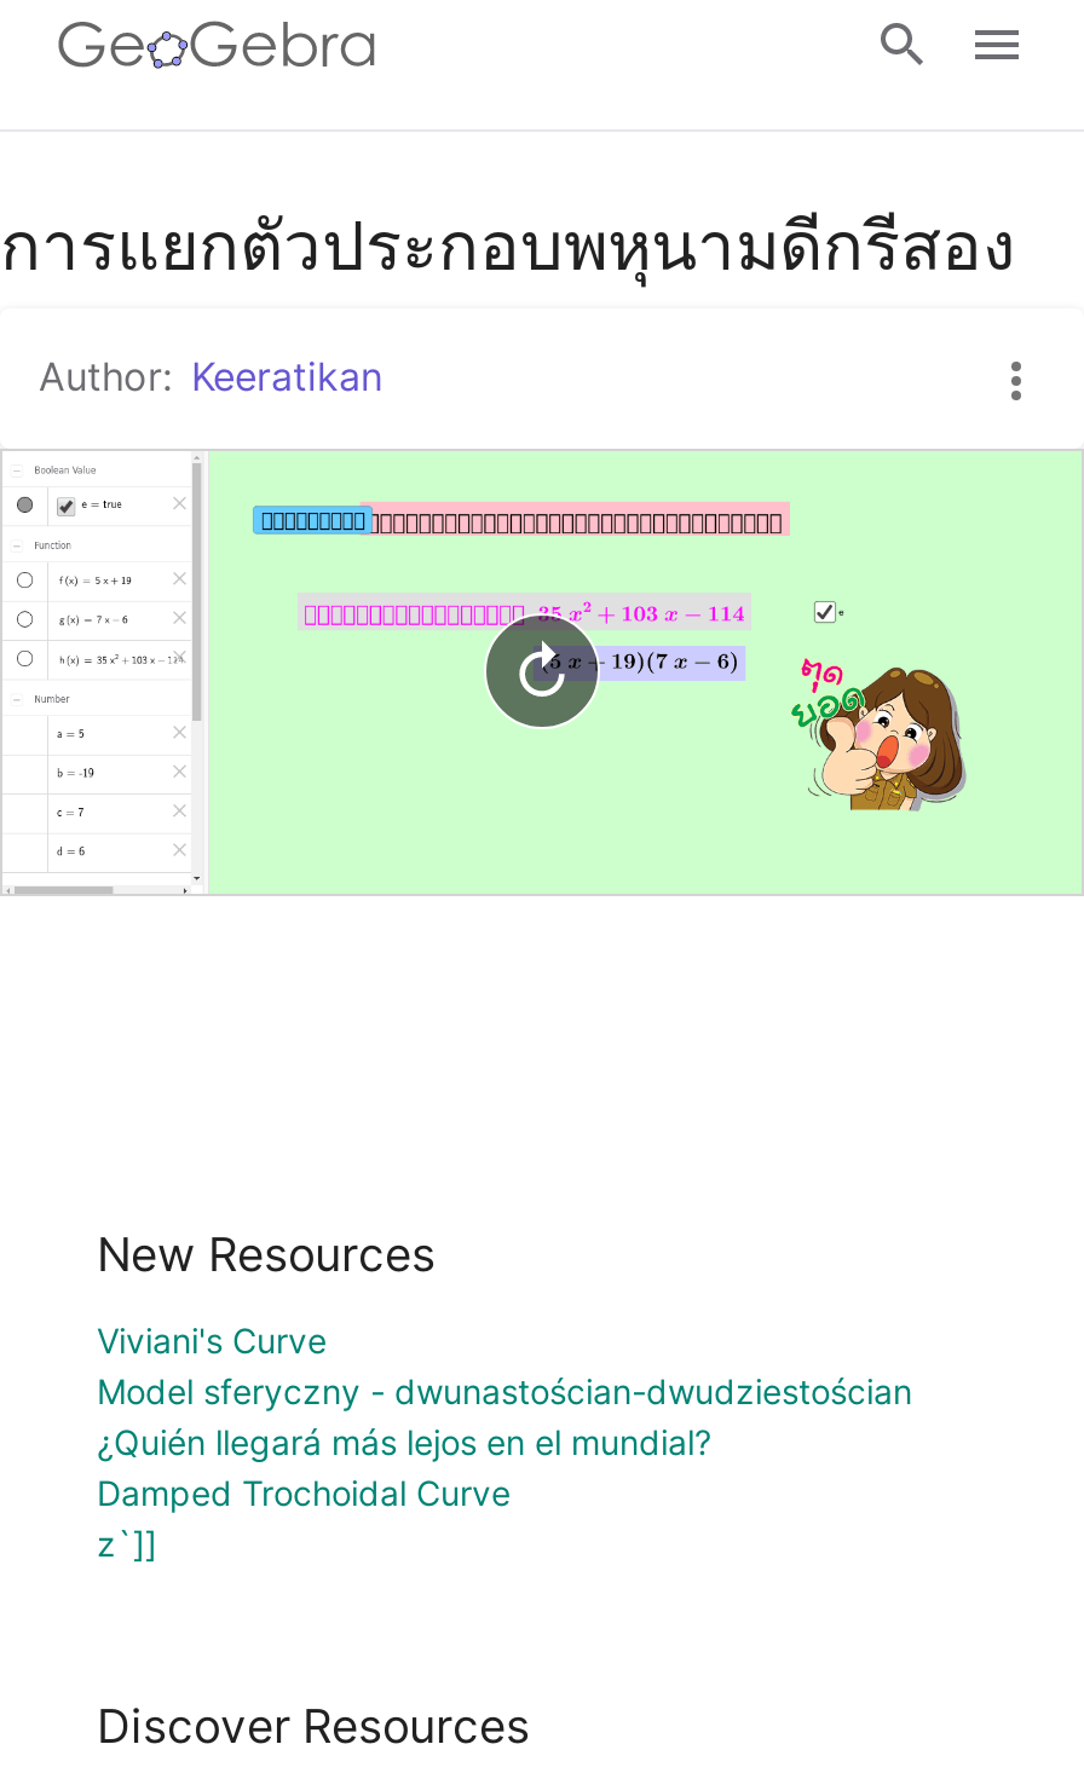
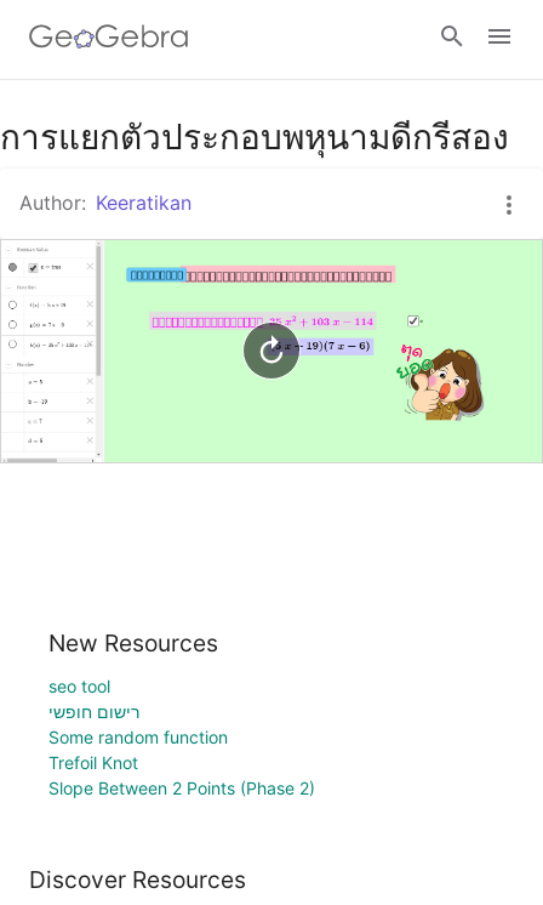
[97,1319,912,1563] Viviani's Curve | Model sferyczny - dwunastościan-dwudziestościan | ¿Quién llegará más lejos en el mundial? | Damped Trochoidal Curve | z`]] -> [48,675,315,798] seo tool | רישום חופשי | Some random function | Trefoil Knot | Slope Between 2 Points (Phase 2)

